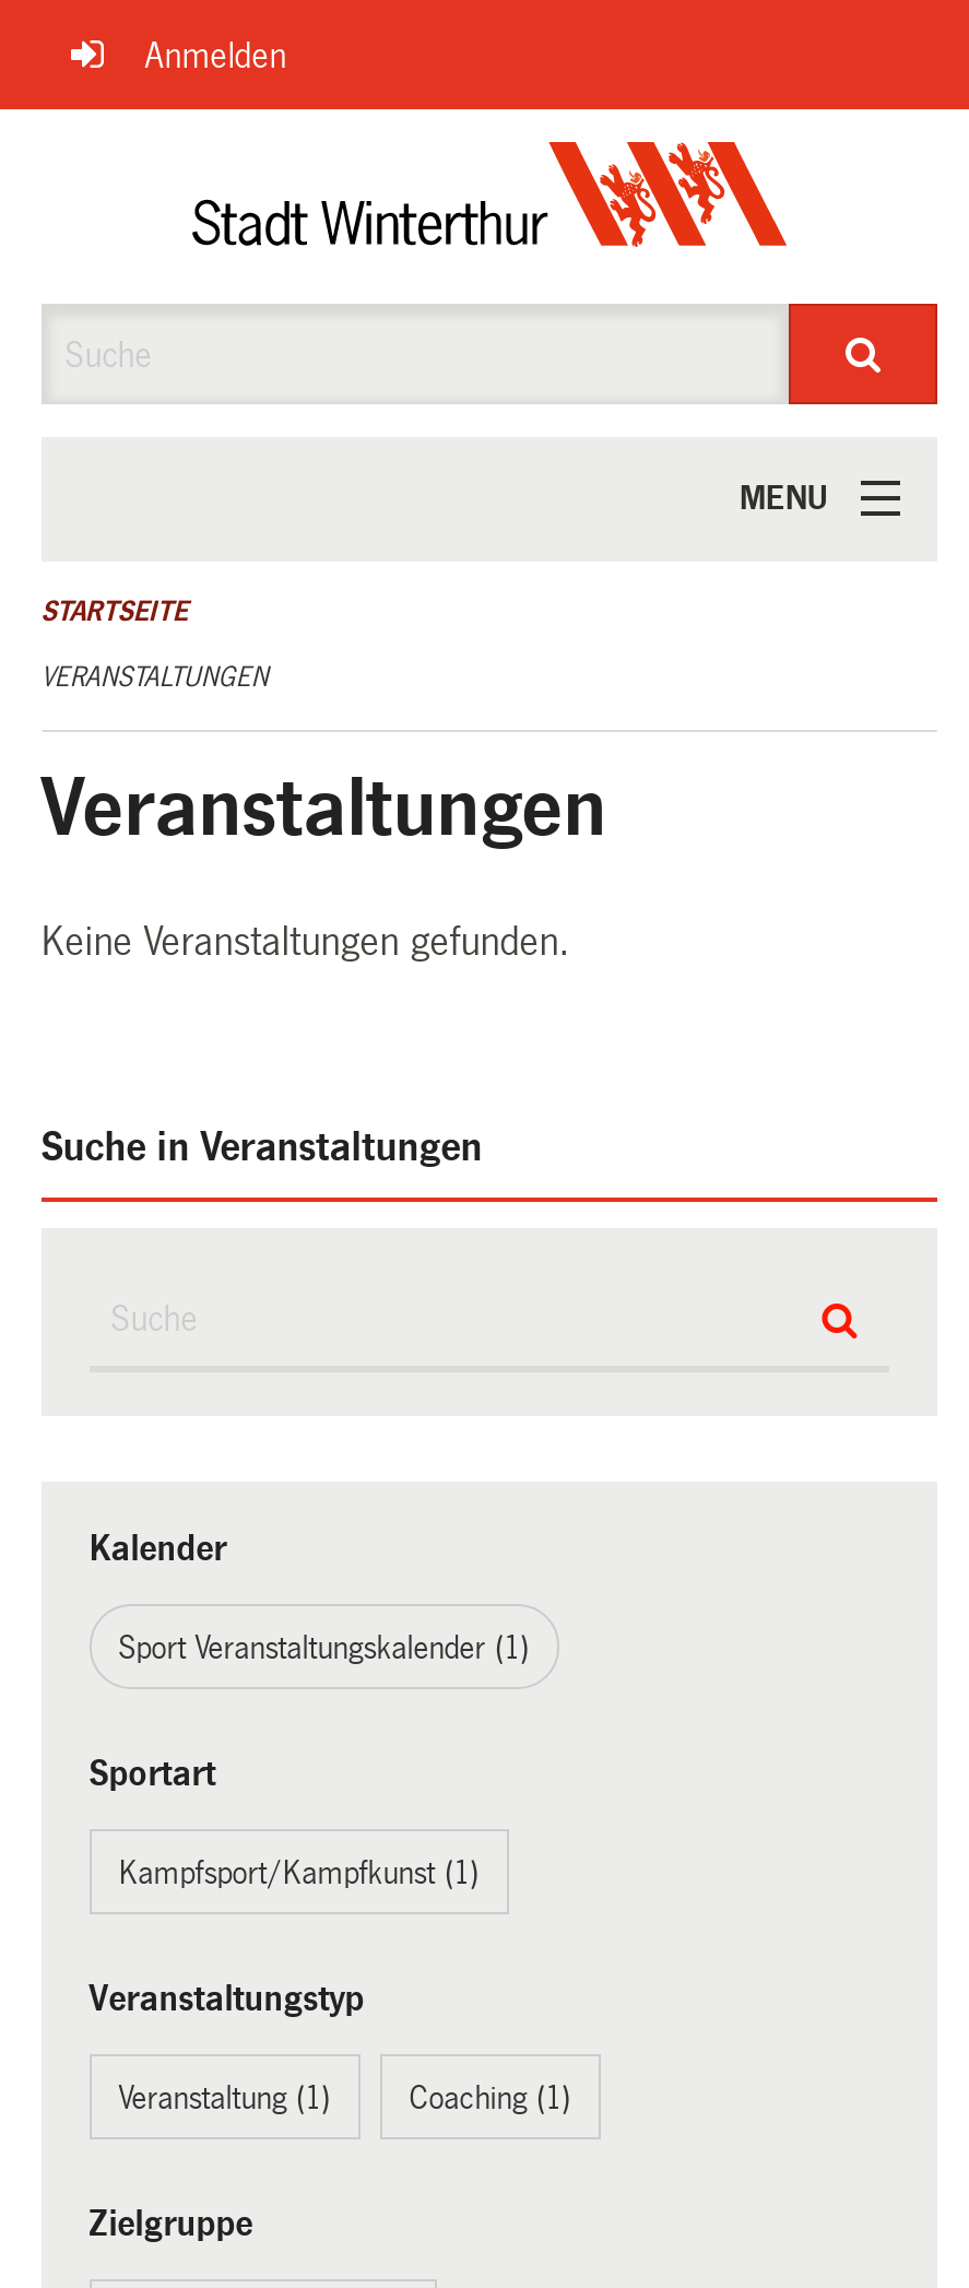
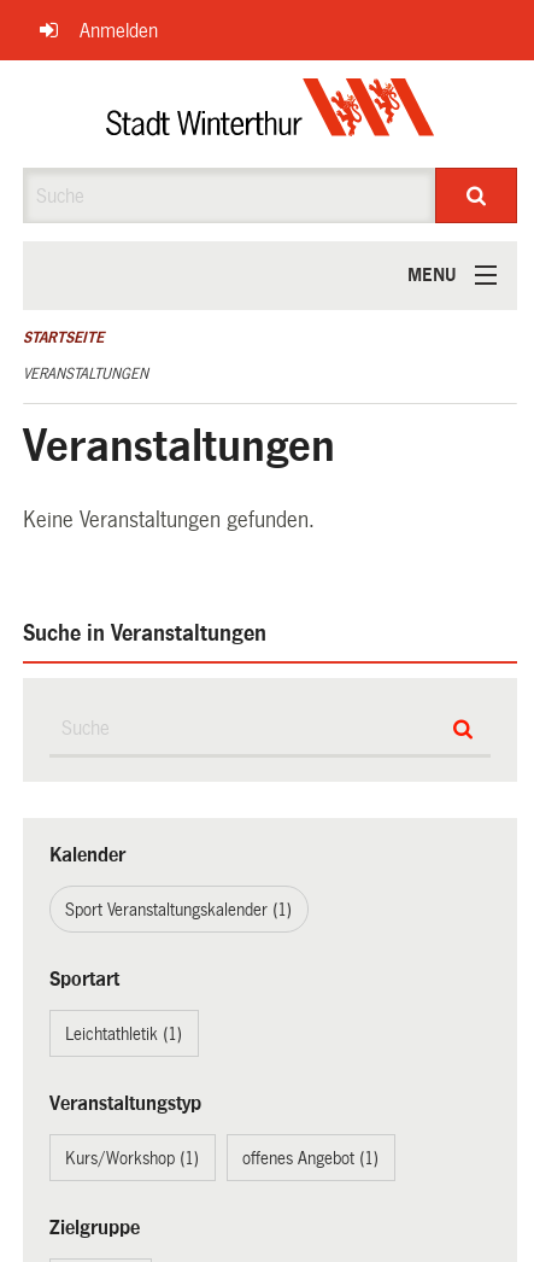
[118,1854,479,1889] Kampfsport/Kampfkunst (1) -> [65,1024,182,1043] Leichtathletik (1)
[118,2079,571,2114] Veranstaltung (1) | Coaching (1) -> [65,1148,379,1167] Kurs/Workshop (1) | offenes Angebot (1)

